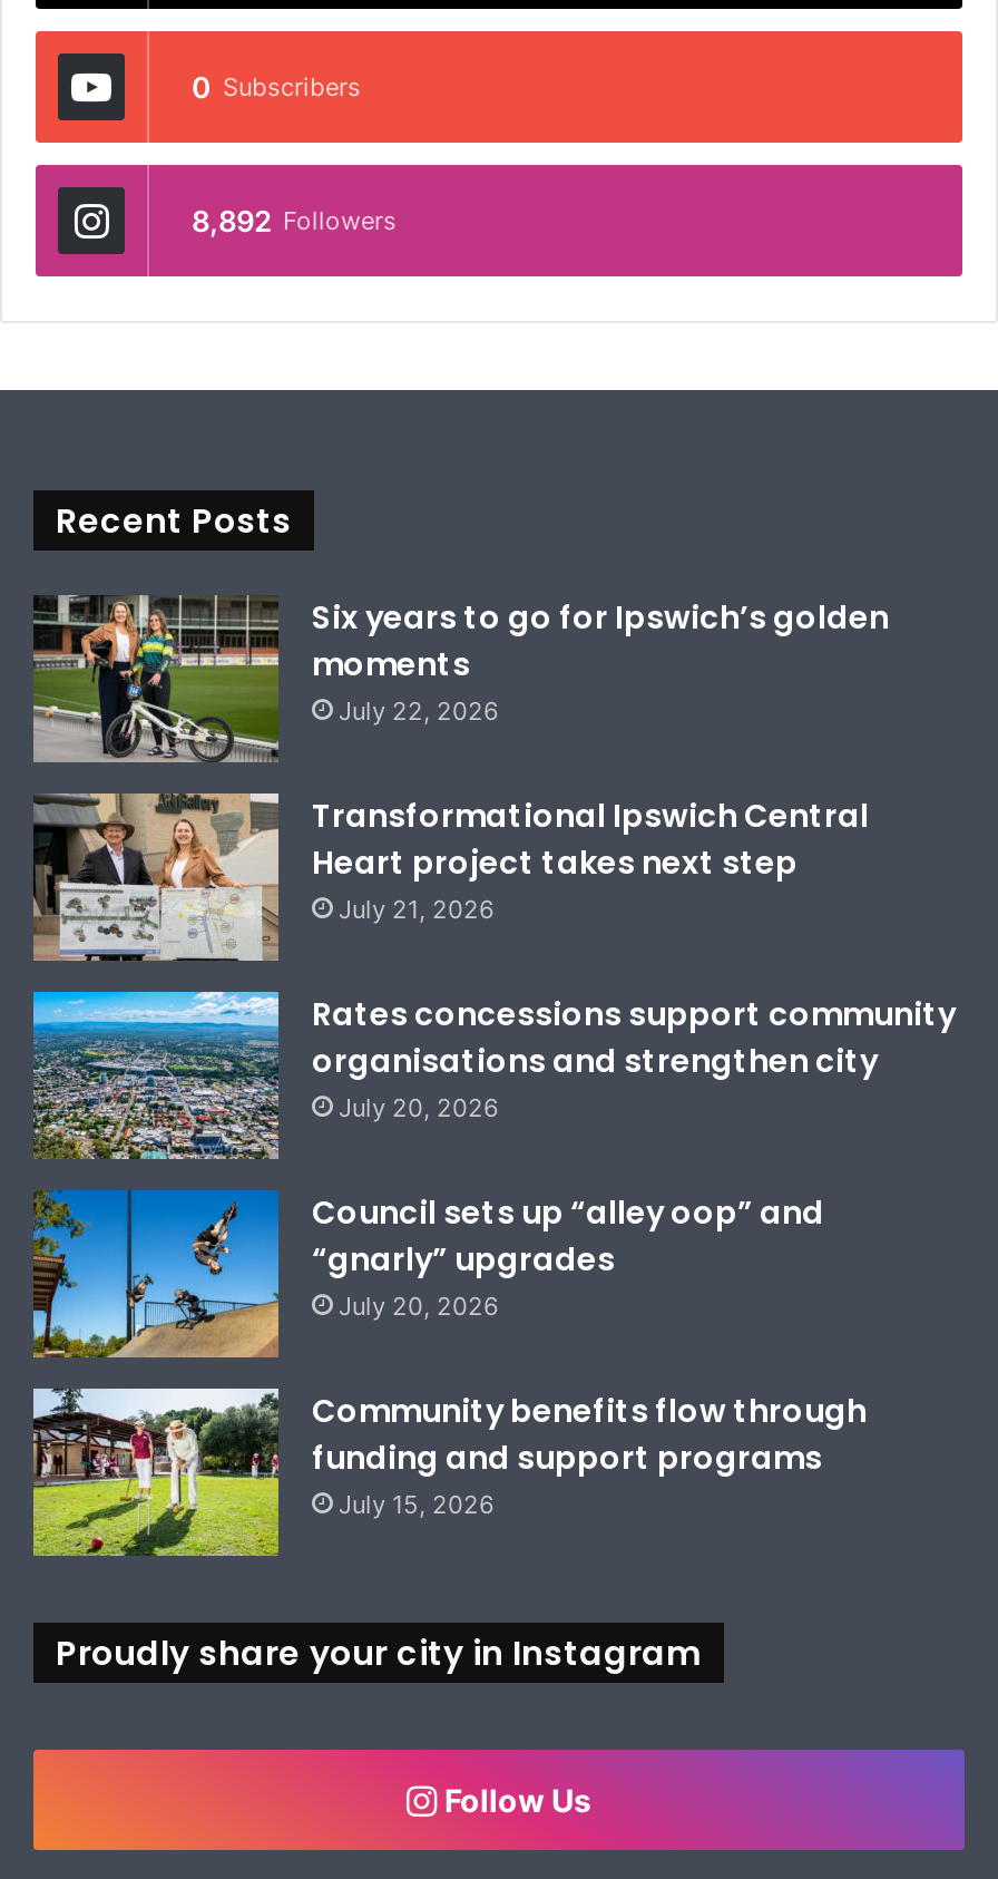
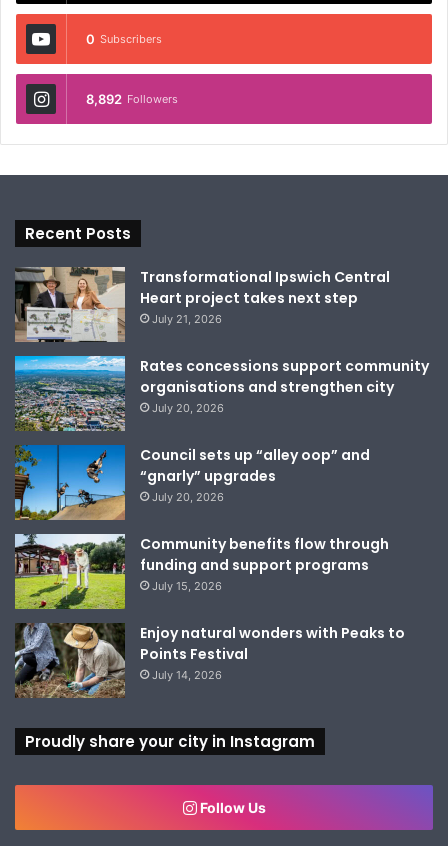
[31,594,889,765] [image] | Six years to go for Ipswich’s golden | moments | July 22, 2026 -> none
moved [31,789,956,1519] -> [14,265,429,593]: [image] | Transformational Ipswich Central | Heart project takes next step | ... | funding and support programs | July 15, 2026
none -> [14,623,405,698] [image] | Enjoy natural wonders with Peaks to | Points Festival | July 14, 2026

